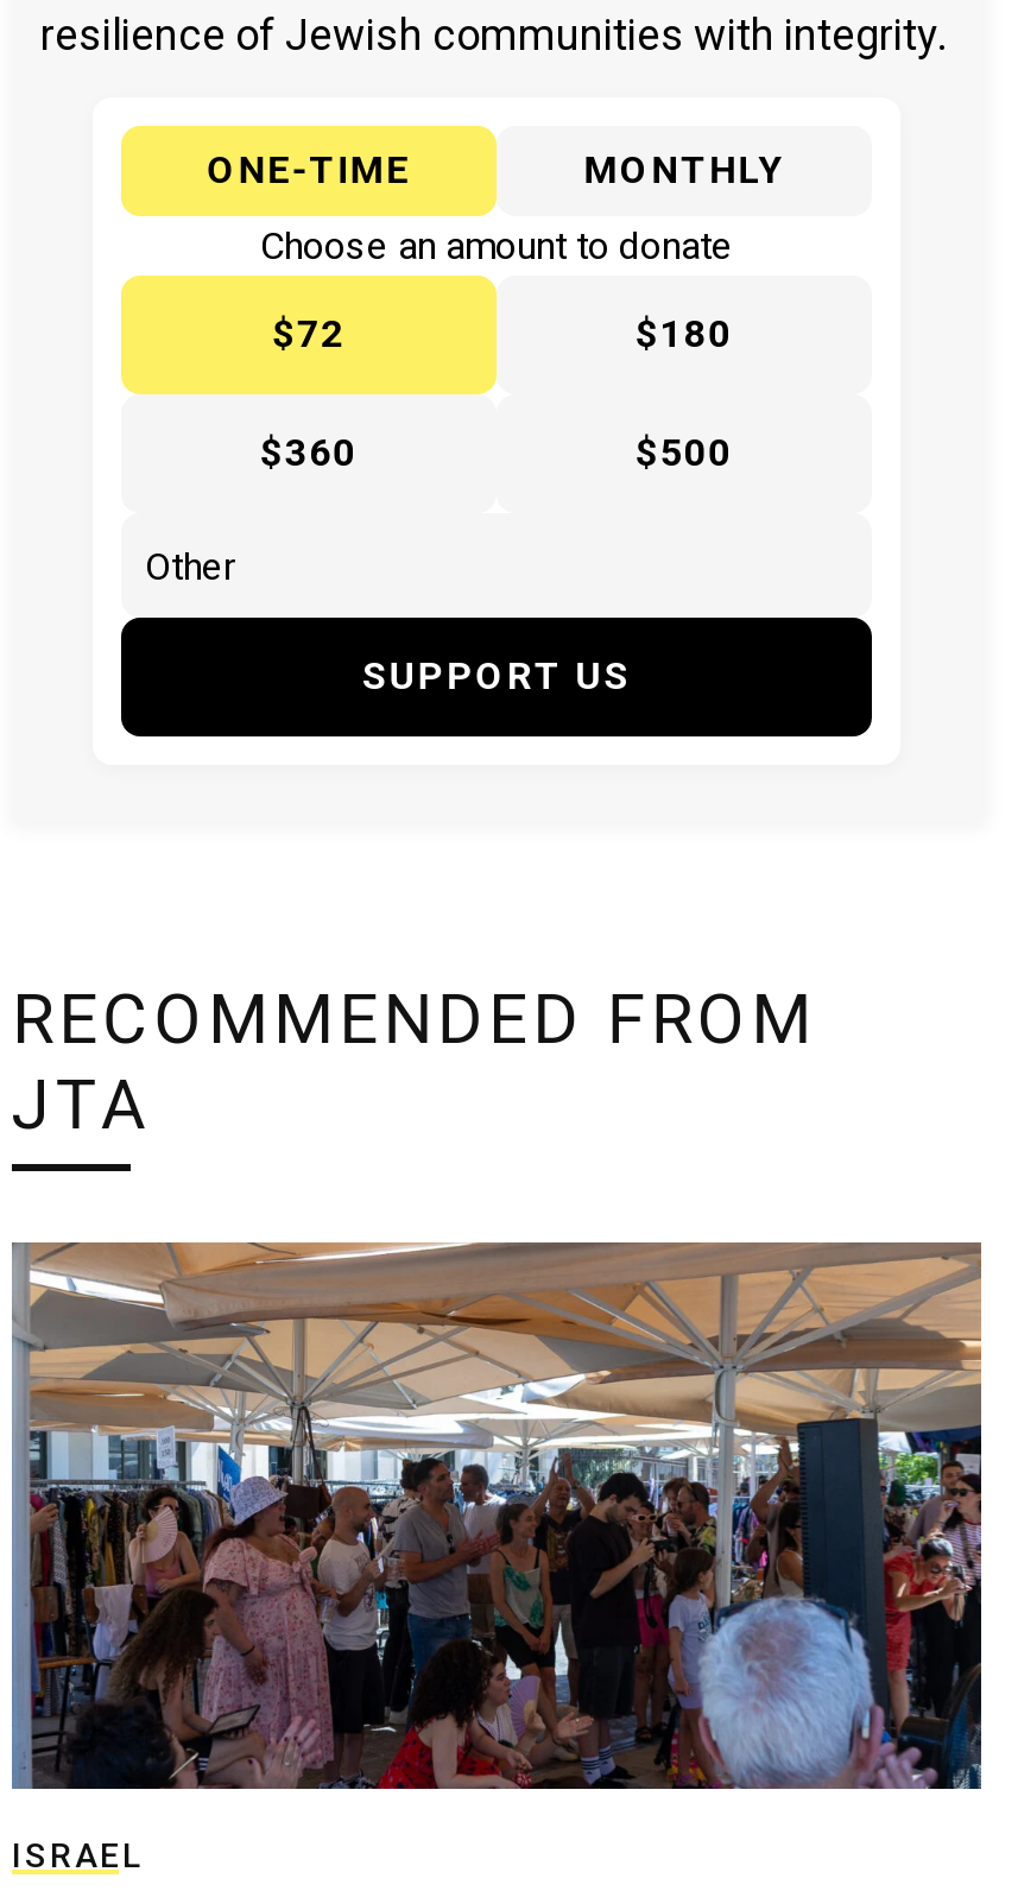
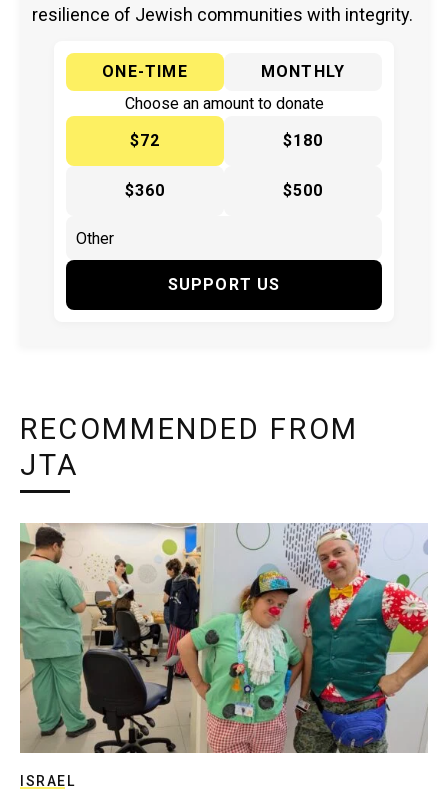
[12,1240,984,1791] [image] -> [20,523,429,754] [image]

